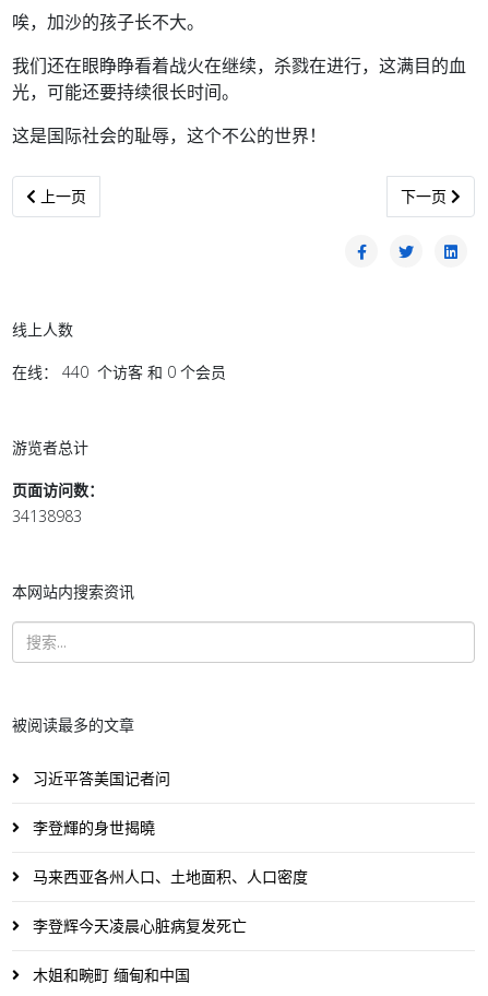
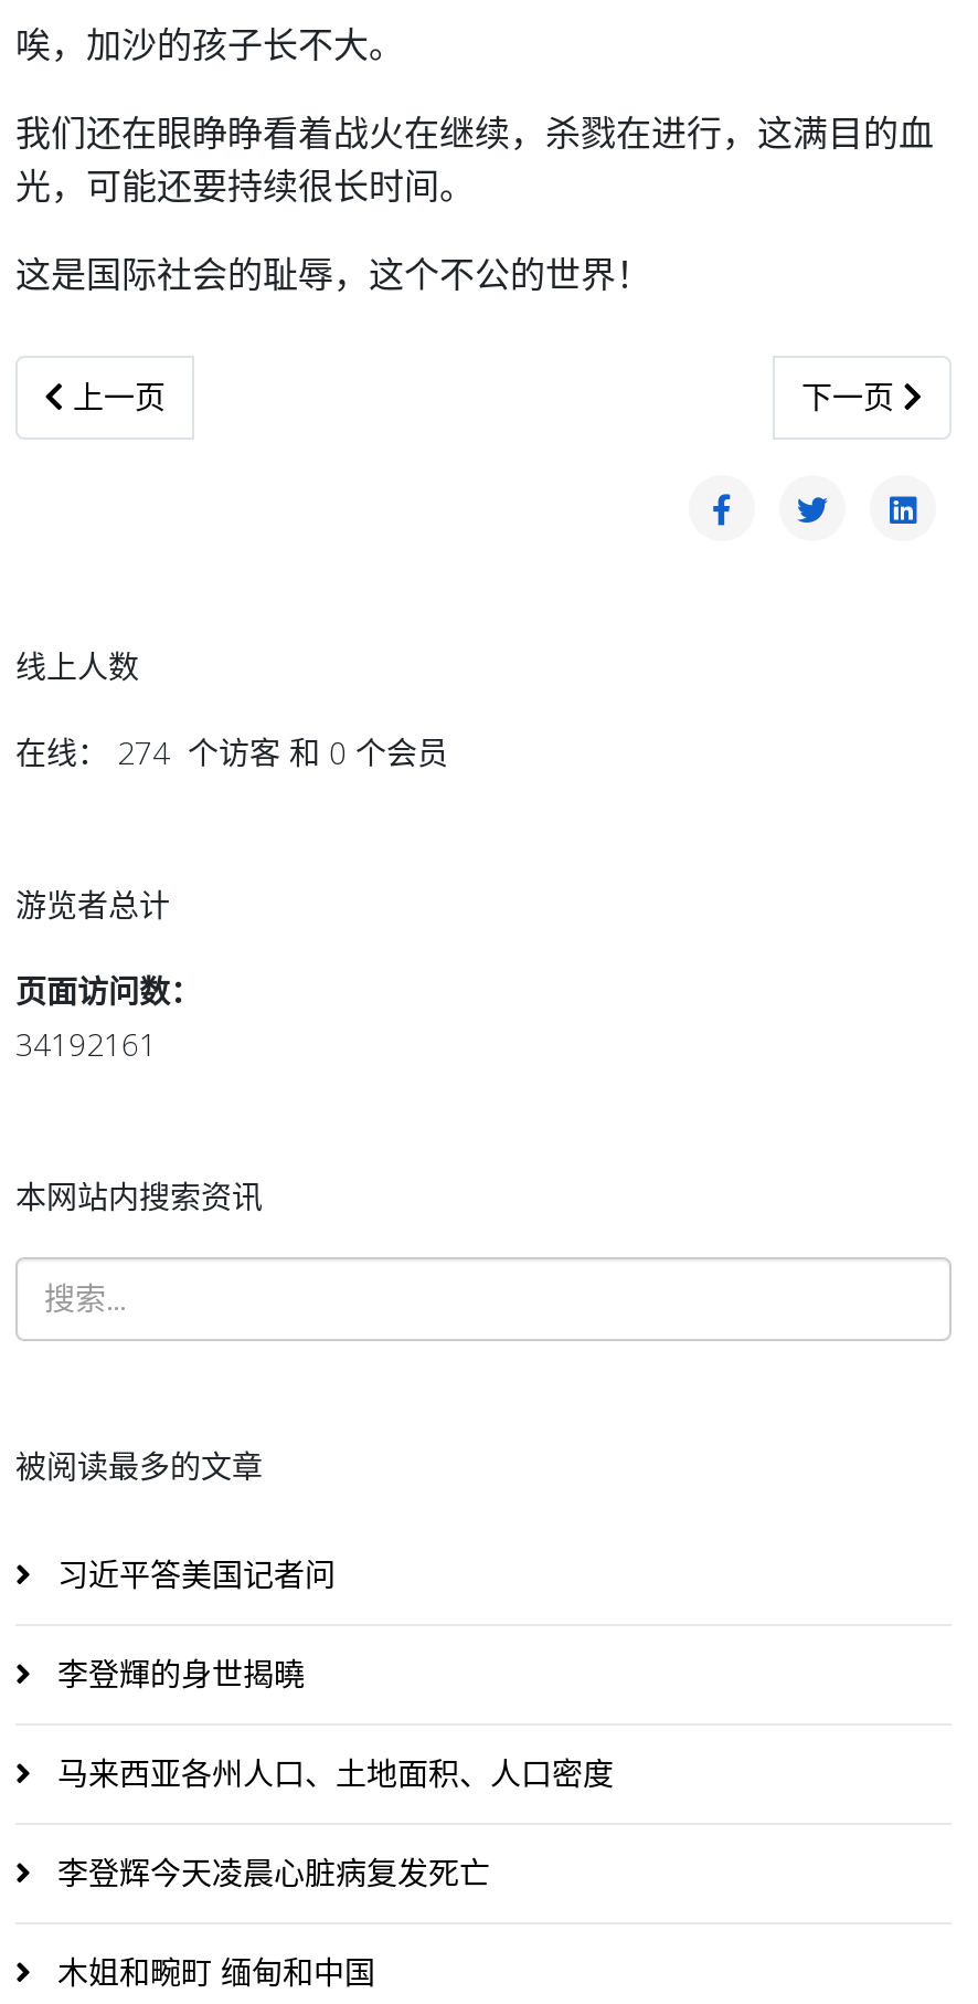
[12,361,226,382] 在线： 440 个访客 和 0 个会员 -> [15,730,448,772] 在线： 274 个访客 和 0 个会员
[12,505,82,526] 34138983 -> [15,1022,157,1064] 34192161

